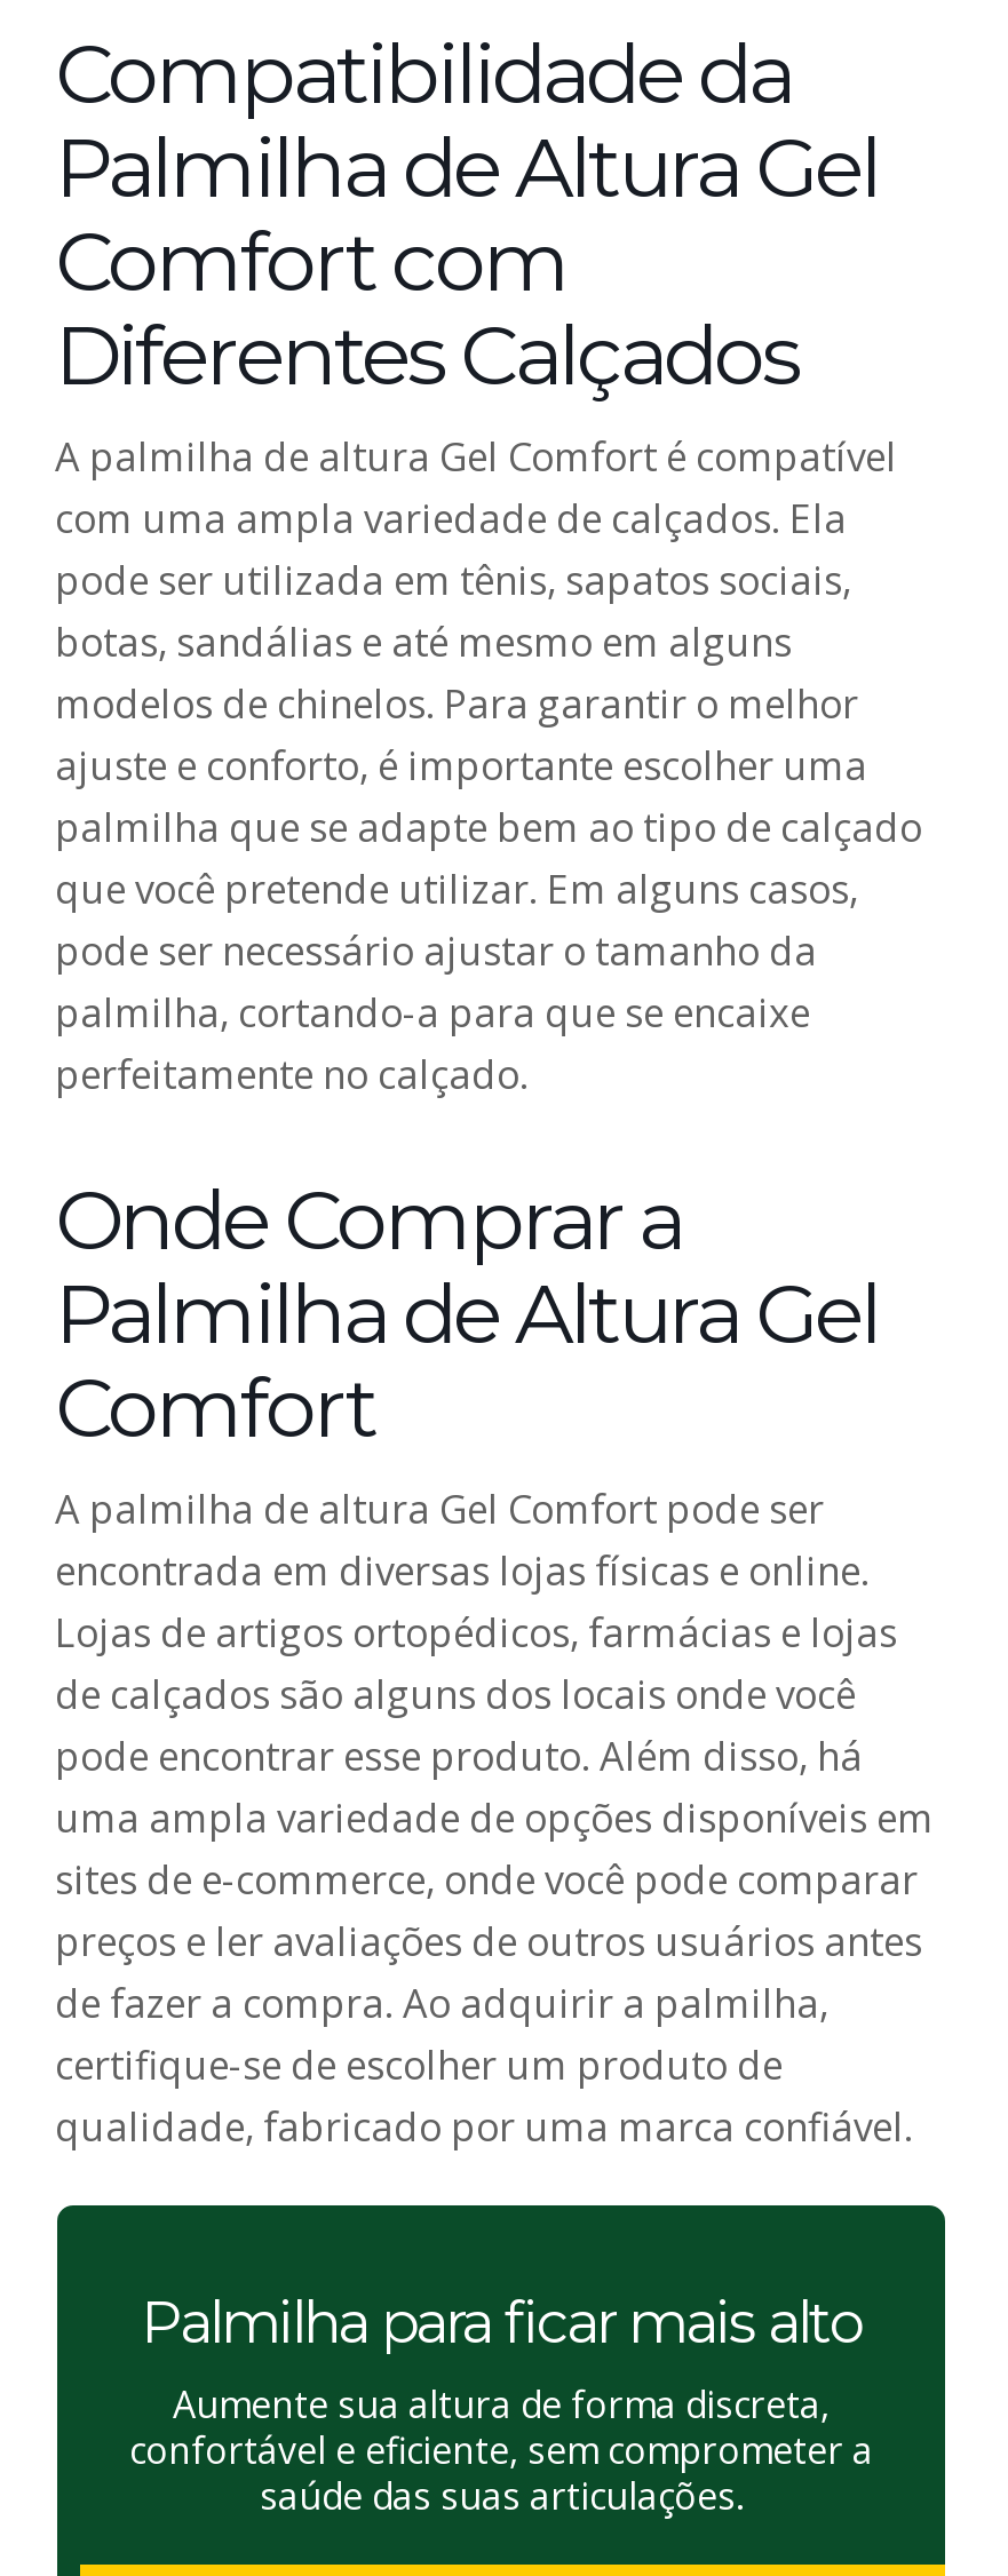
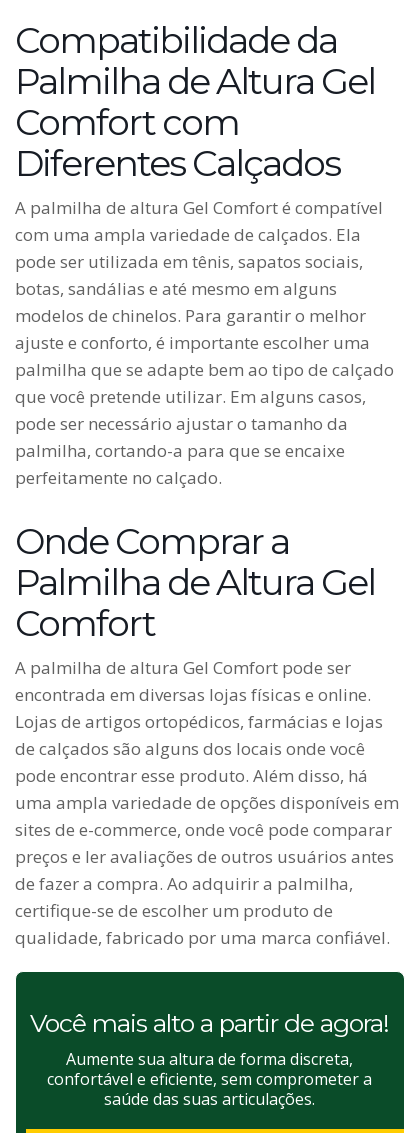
[141,2288,862,2357] Palmilha para ficar mais alto -> [30,1008,389,1038] Você mais alto a partir de agora!

